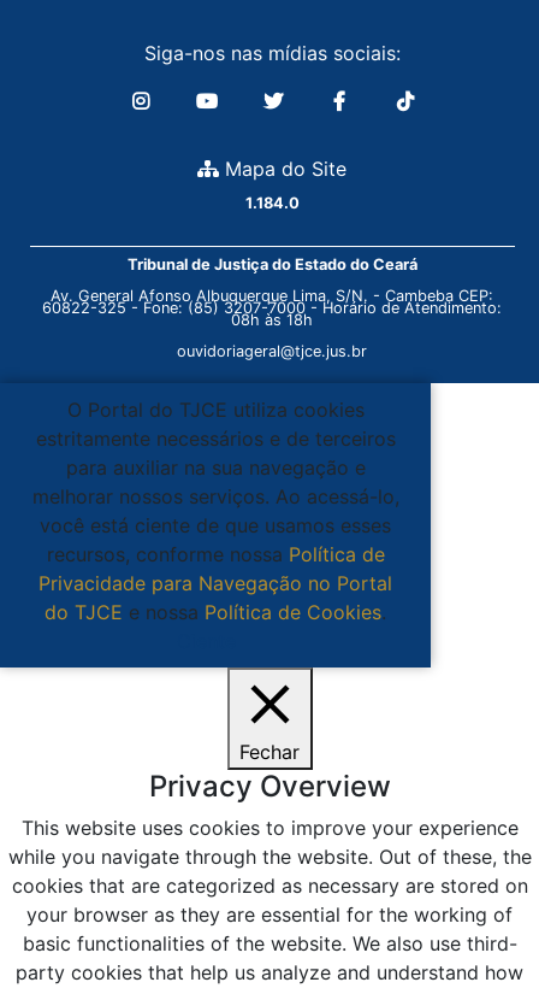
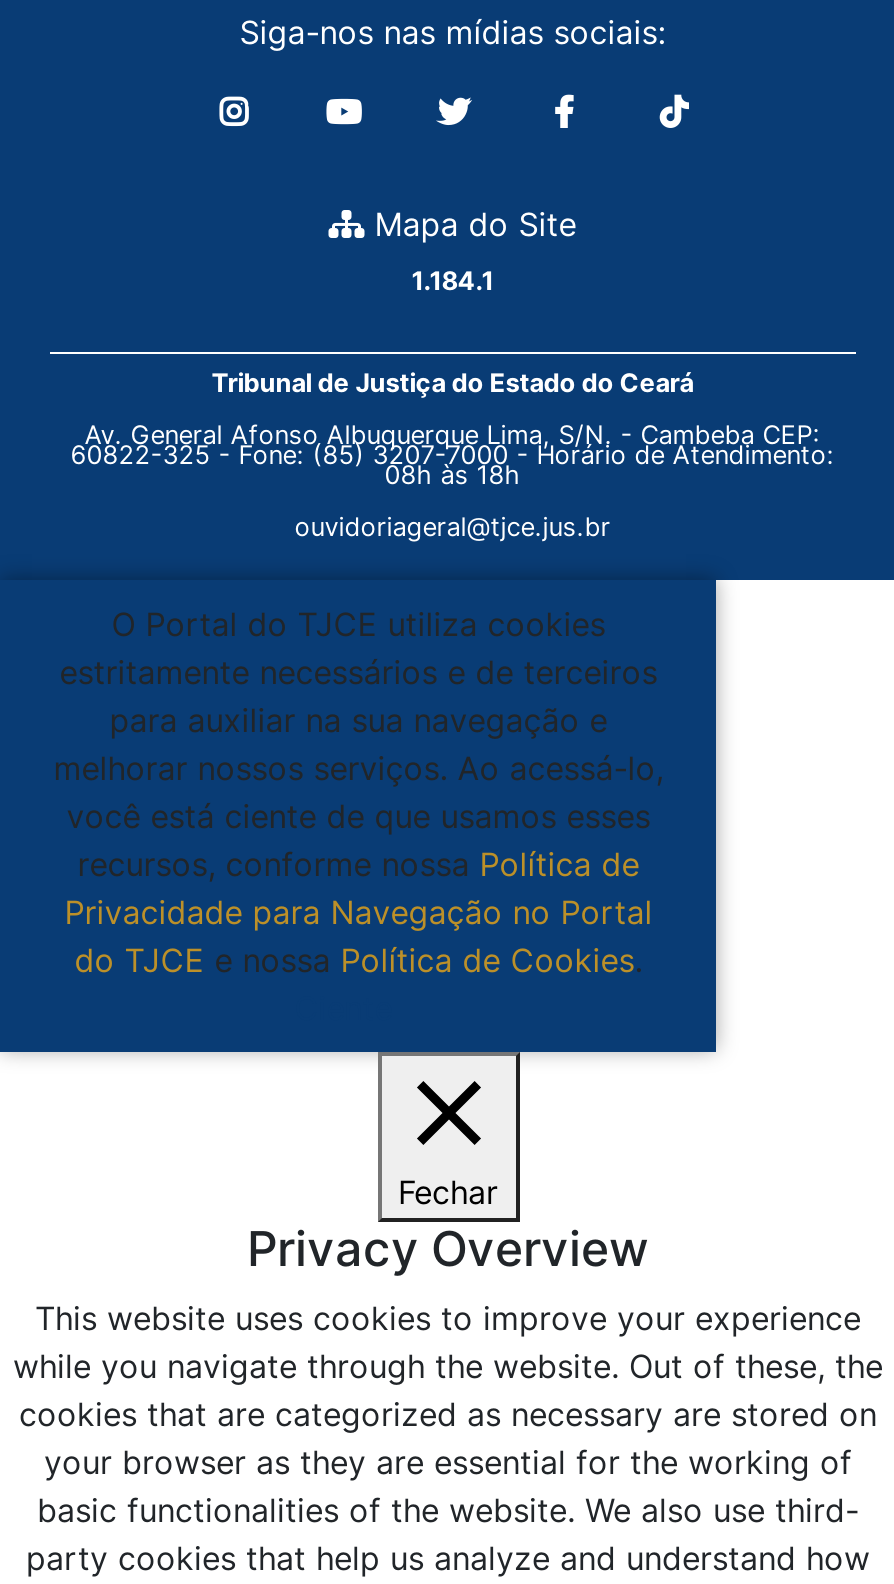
[245,194,299,212] 1.184.0 -> [411,266,493,296] 1.184.1

